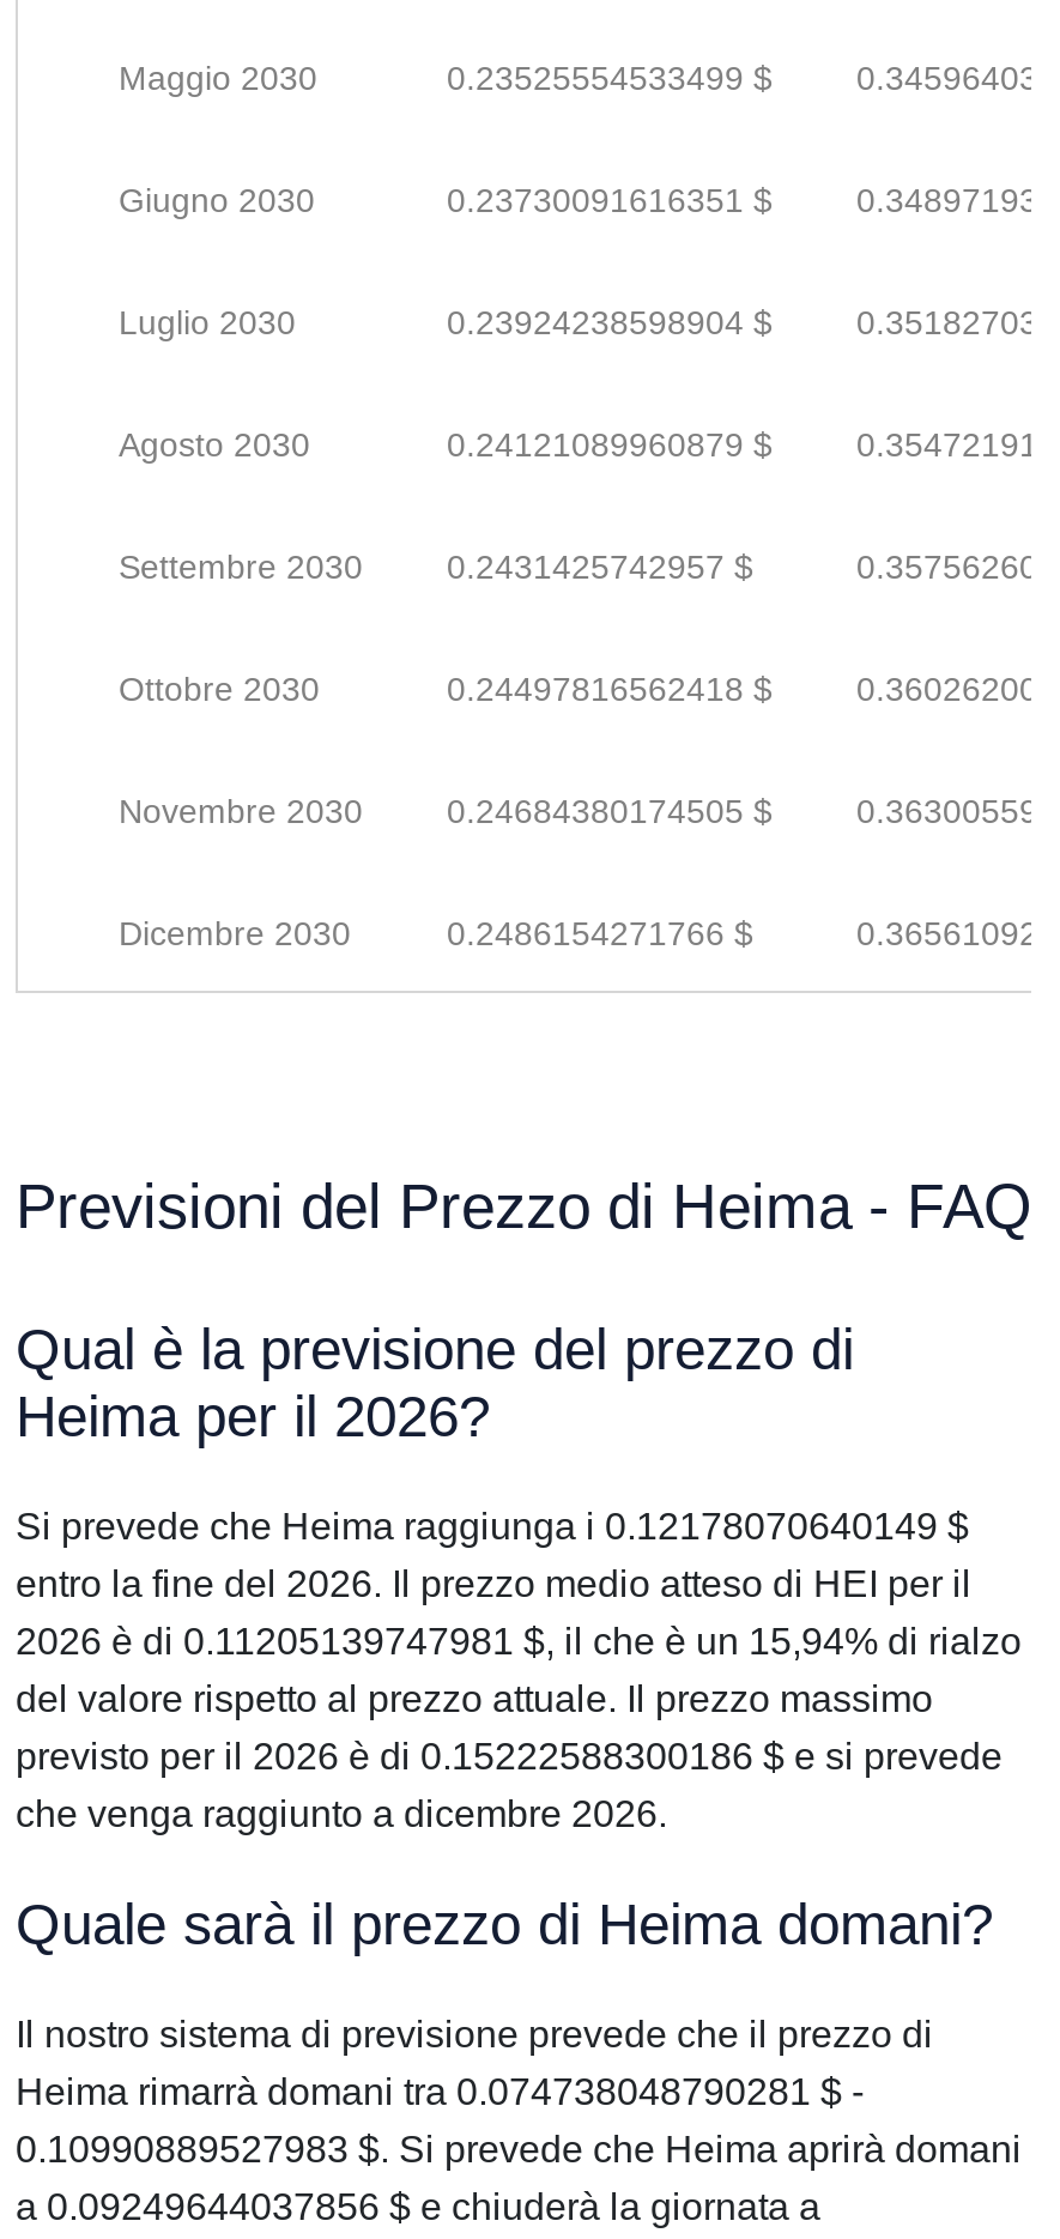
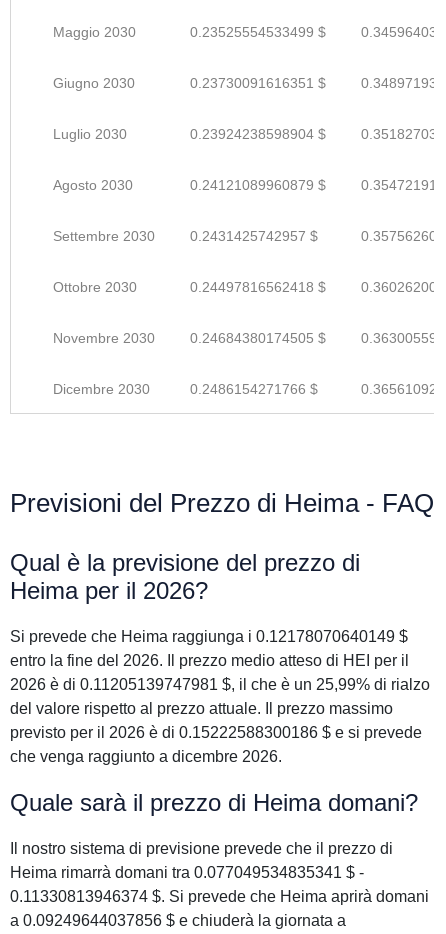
[16,1621,1022,1662] 2026 è di 0.11205139747981 $, il che è un 15,94% di rialzo -> [10,676,430,693] 2026 è di 0.11205139747981 $, il che è un 25,99% di rialzo
[16,2071,864,2112] Heima rimarrà domani tra 0.074738048790281 $ - -> [10,864,364,881] Heima rimarrà domani tra 0.077049534835341 $ -
[16,2129,1022,2170] 0.10990889527983 $. Si prevede che Heima aprirà domani -> [10,888,429,905] 0.11330813946374 $. Si prevede che Heima aprirà domani

